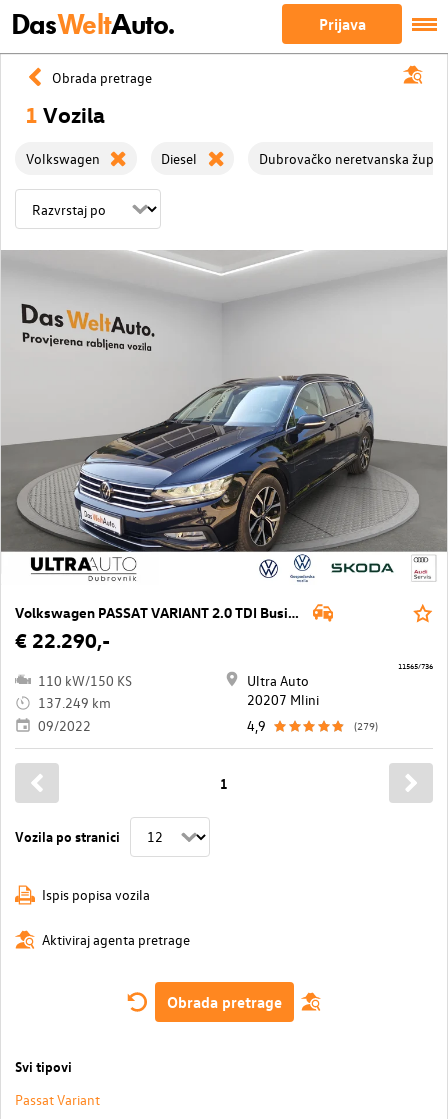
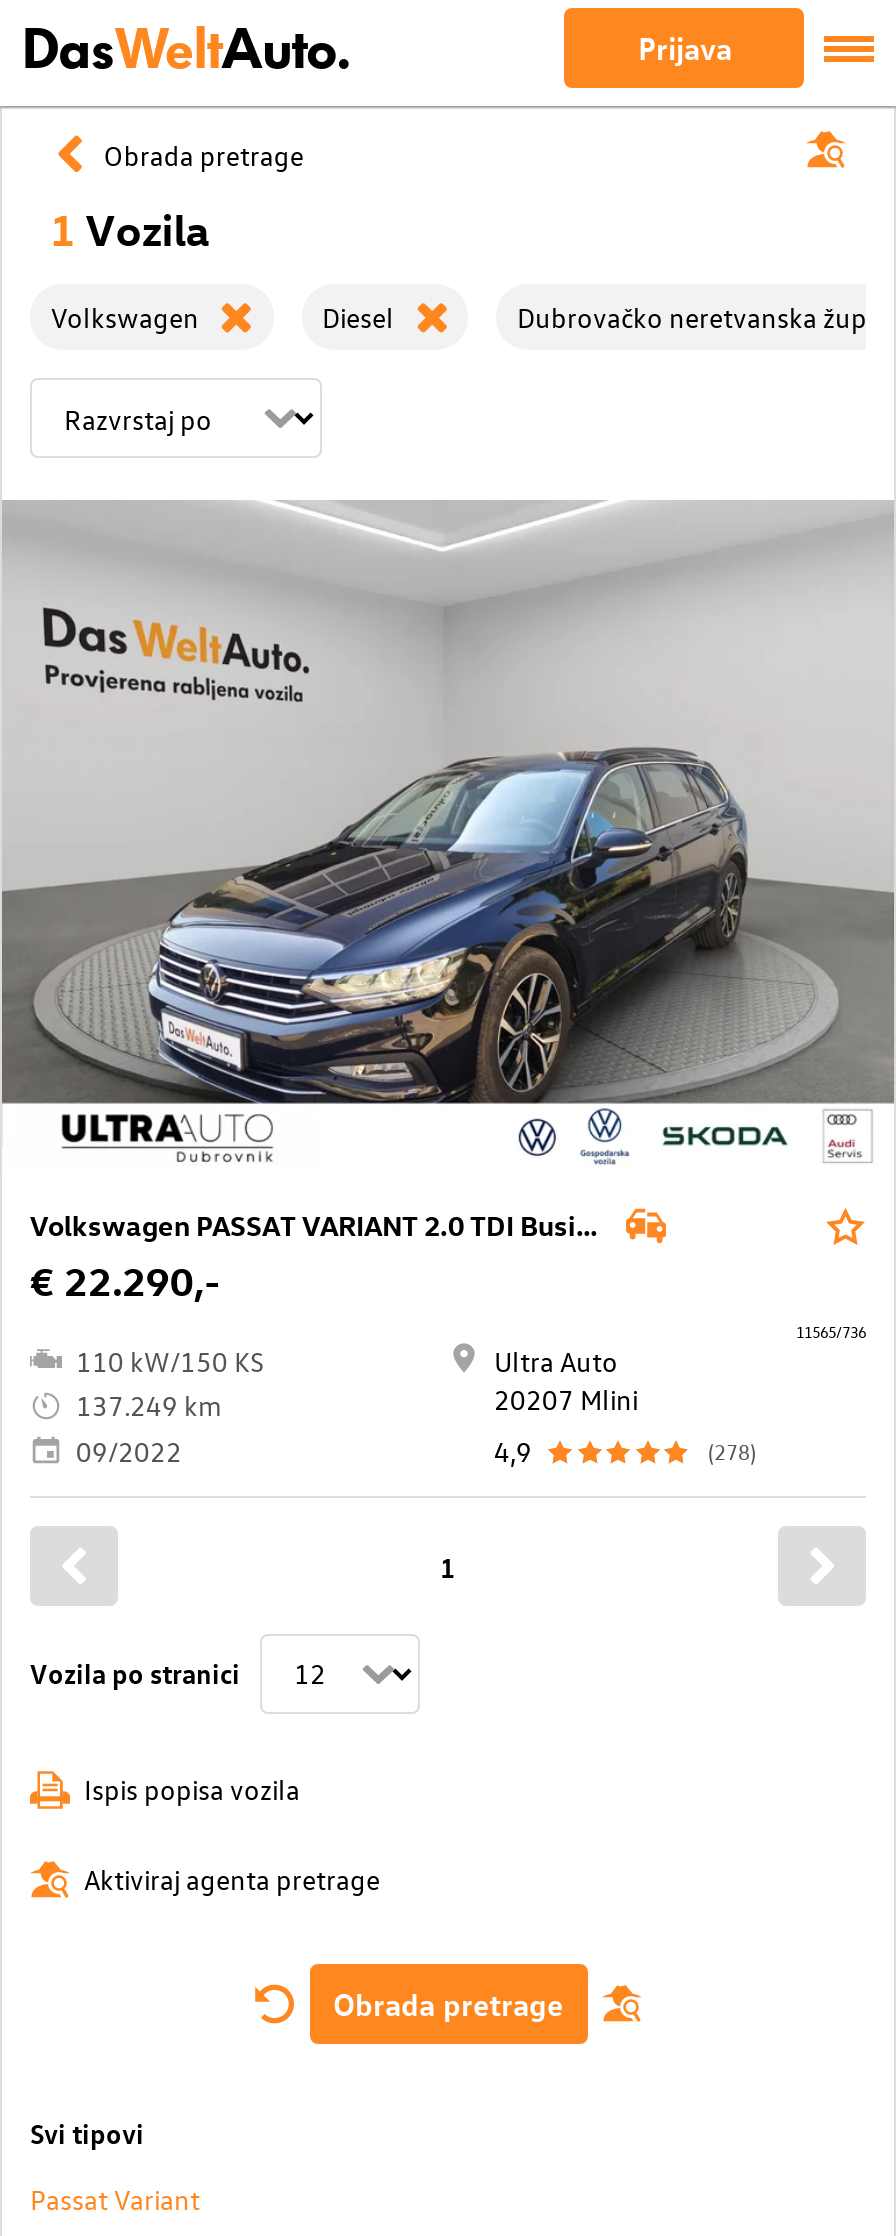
[354,718,378,733] (279) -> [708,1435,756,1465] (278)

